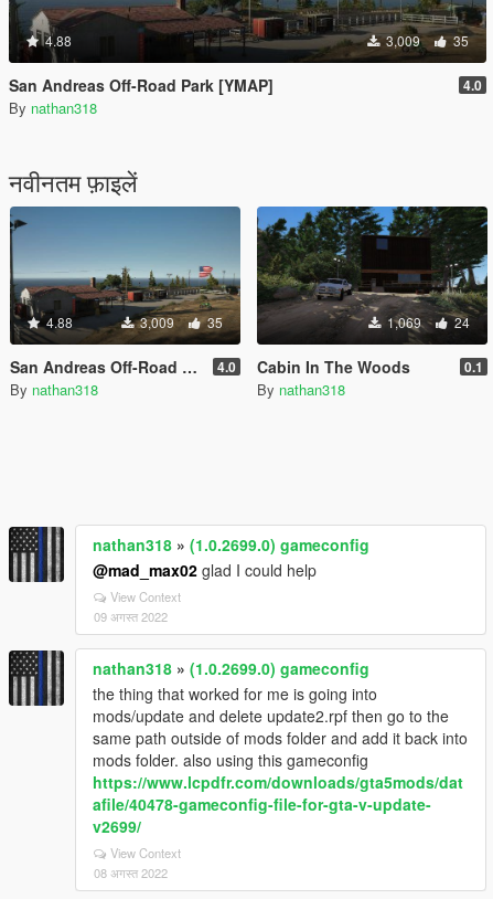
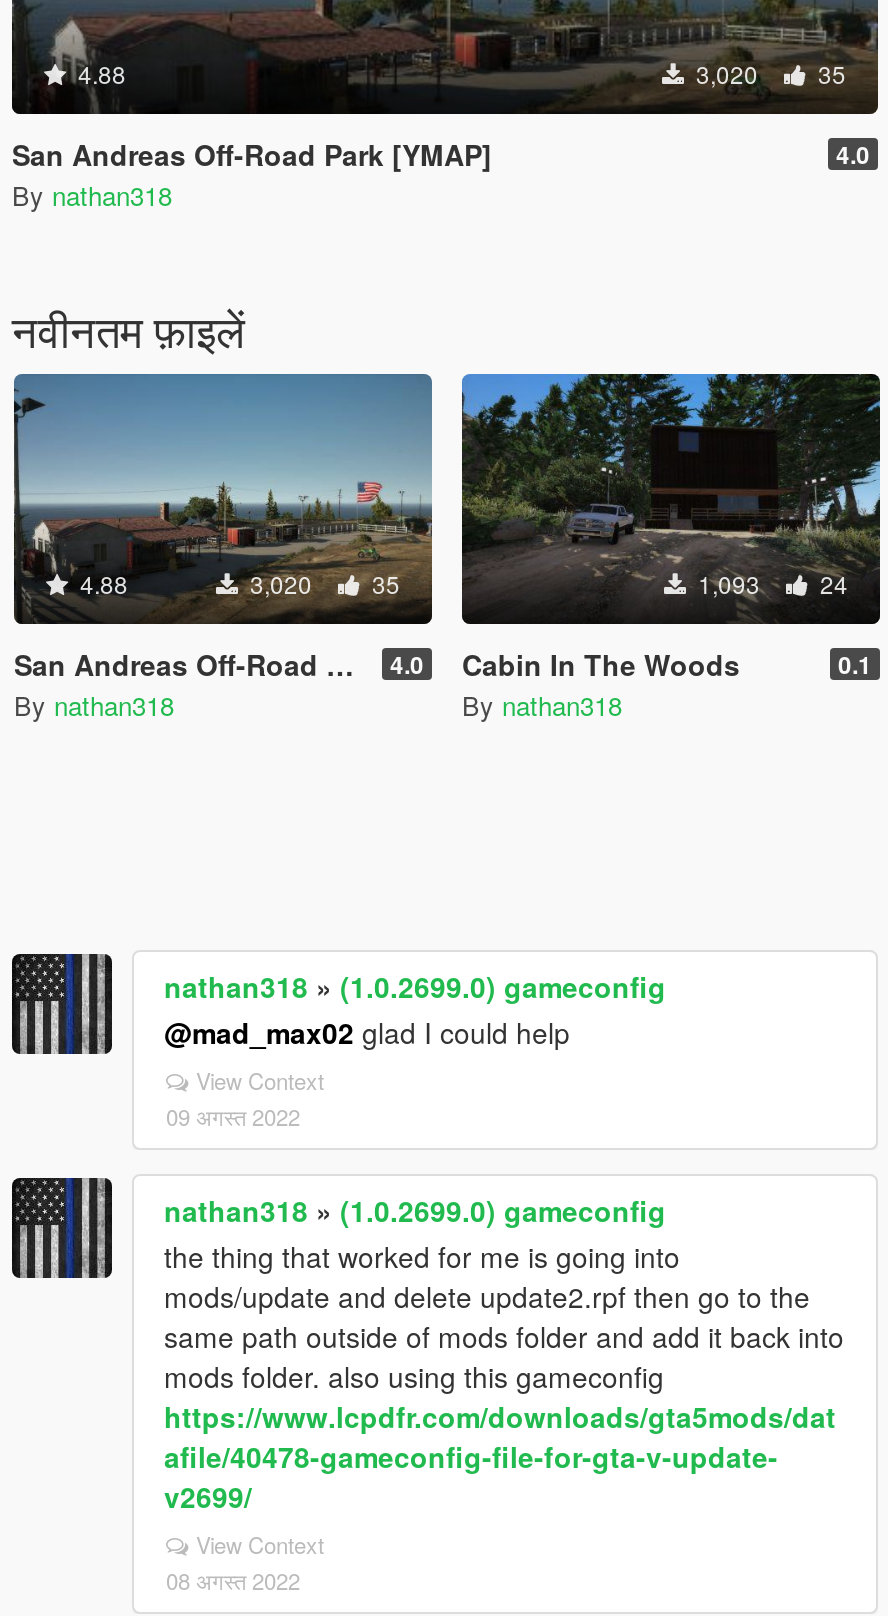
[383,31,469,50] 3,009 35 -> [690,56,846,90] 3,020 35
[137,313,223,331] 3,009 35 -> [244,566,400,600] 3,020 35
[384,313,470,331] 1,069 24 -> [692,566,848,600] 1,093 24

